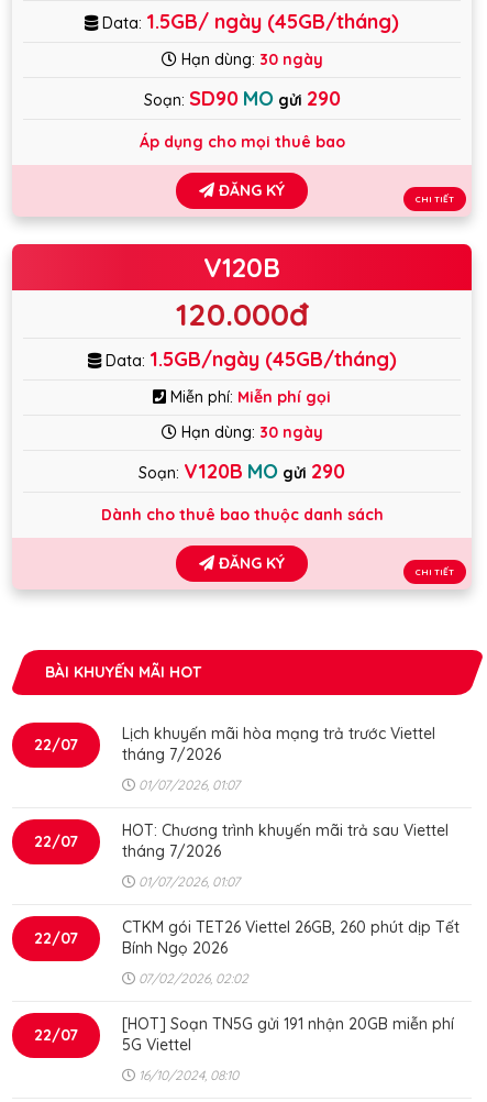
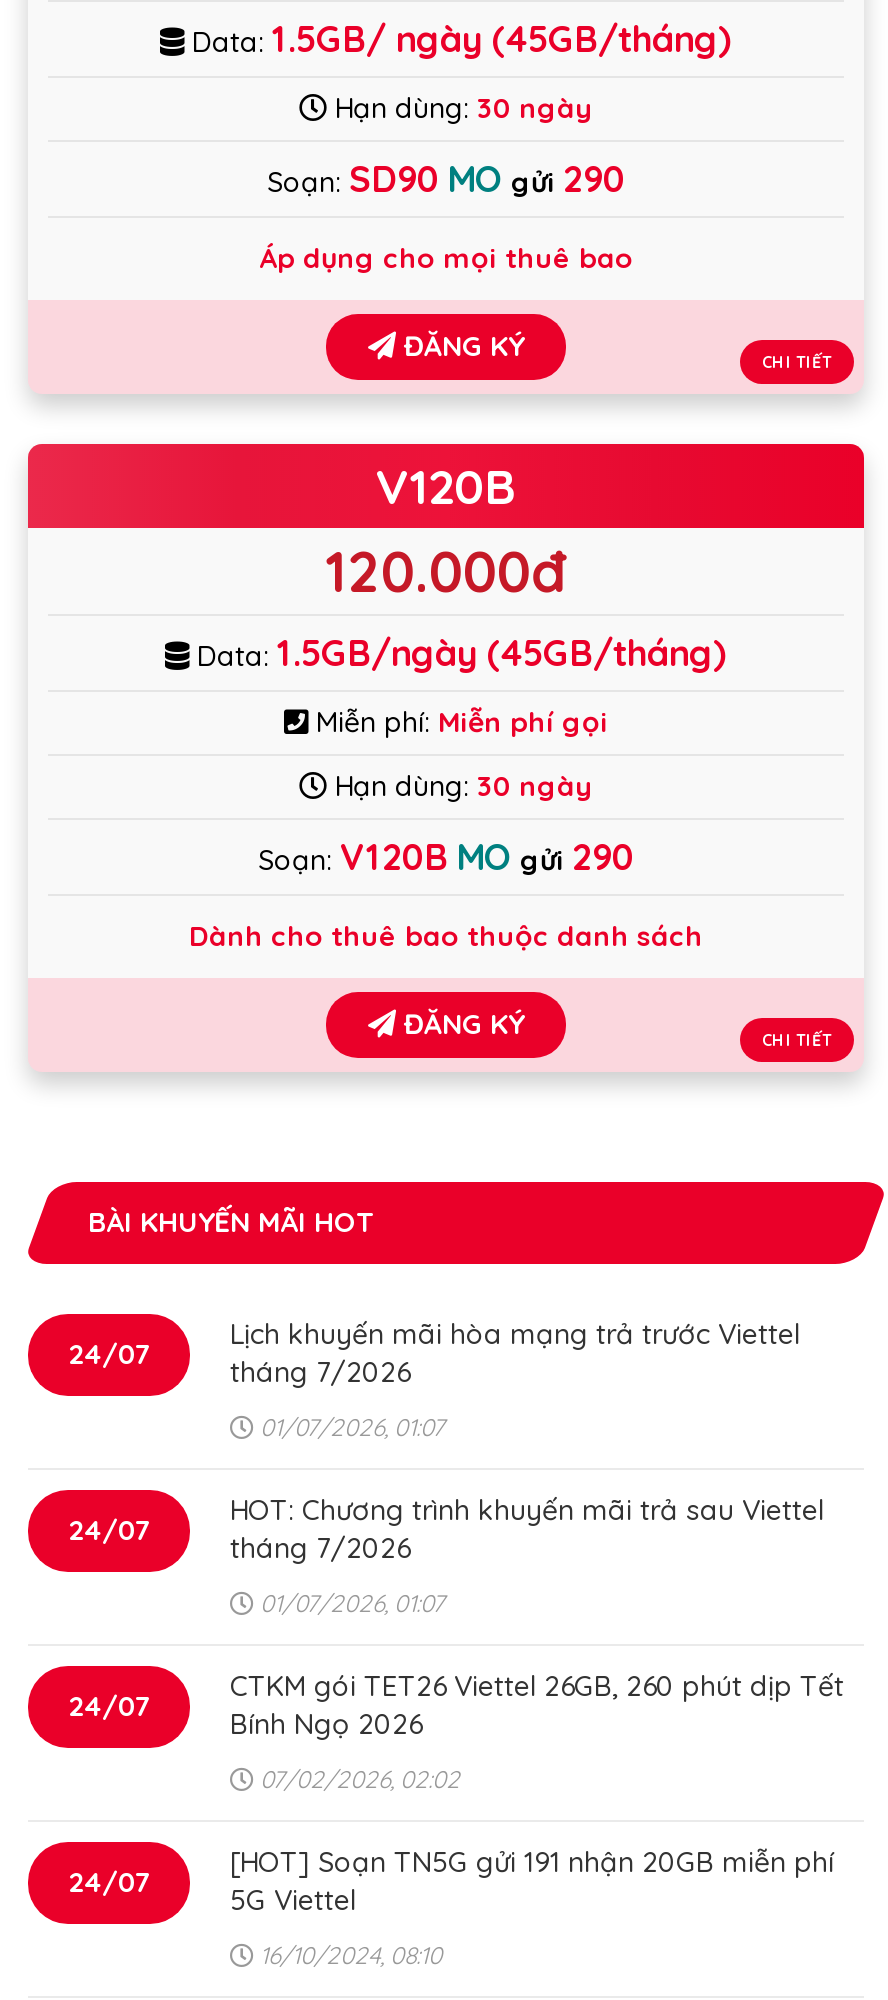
[34,735,78,754] 22/07 -> [68,1336,150,1372] 24/07
[34,831,78,851] 22/07 -> [68,1512,150,1548] 24/07
[34,928,78,948] 22/07 -> [68,1688,150,1724] 24/07
[34,1025,78,1045] 22/07 -> [68,1864,150,1900] 24/07

